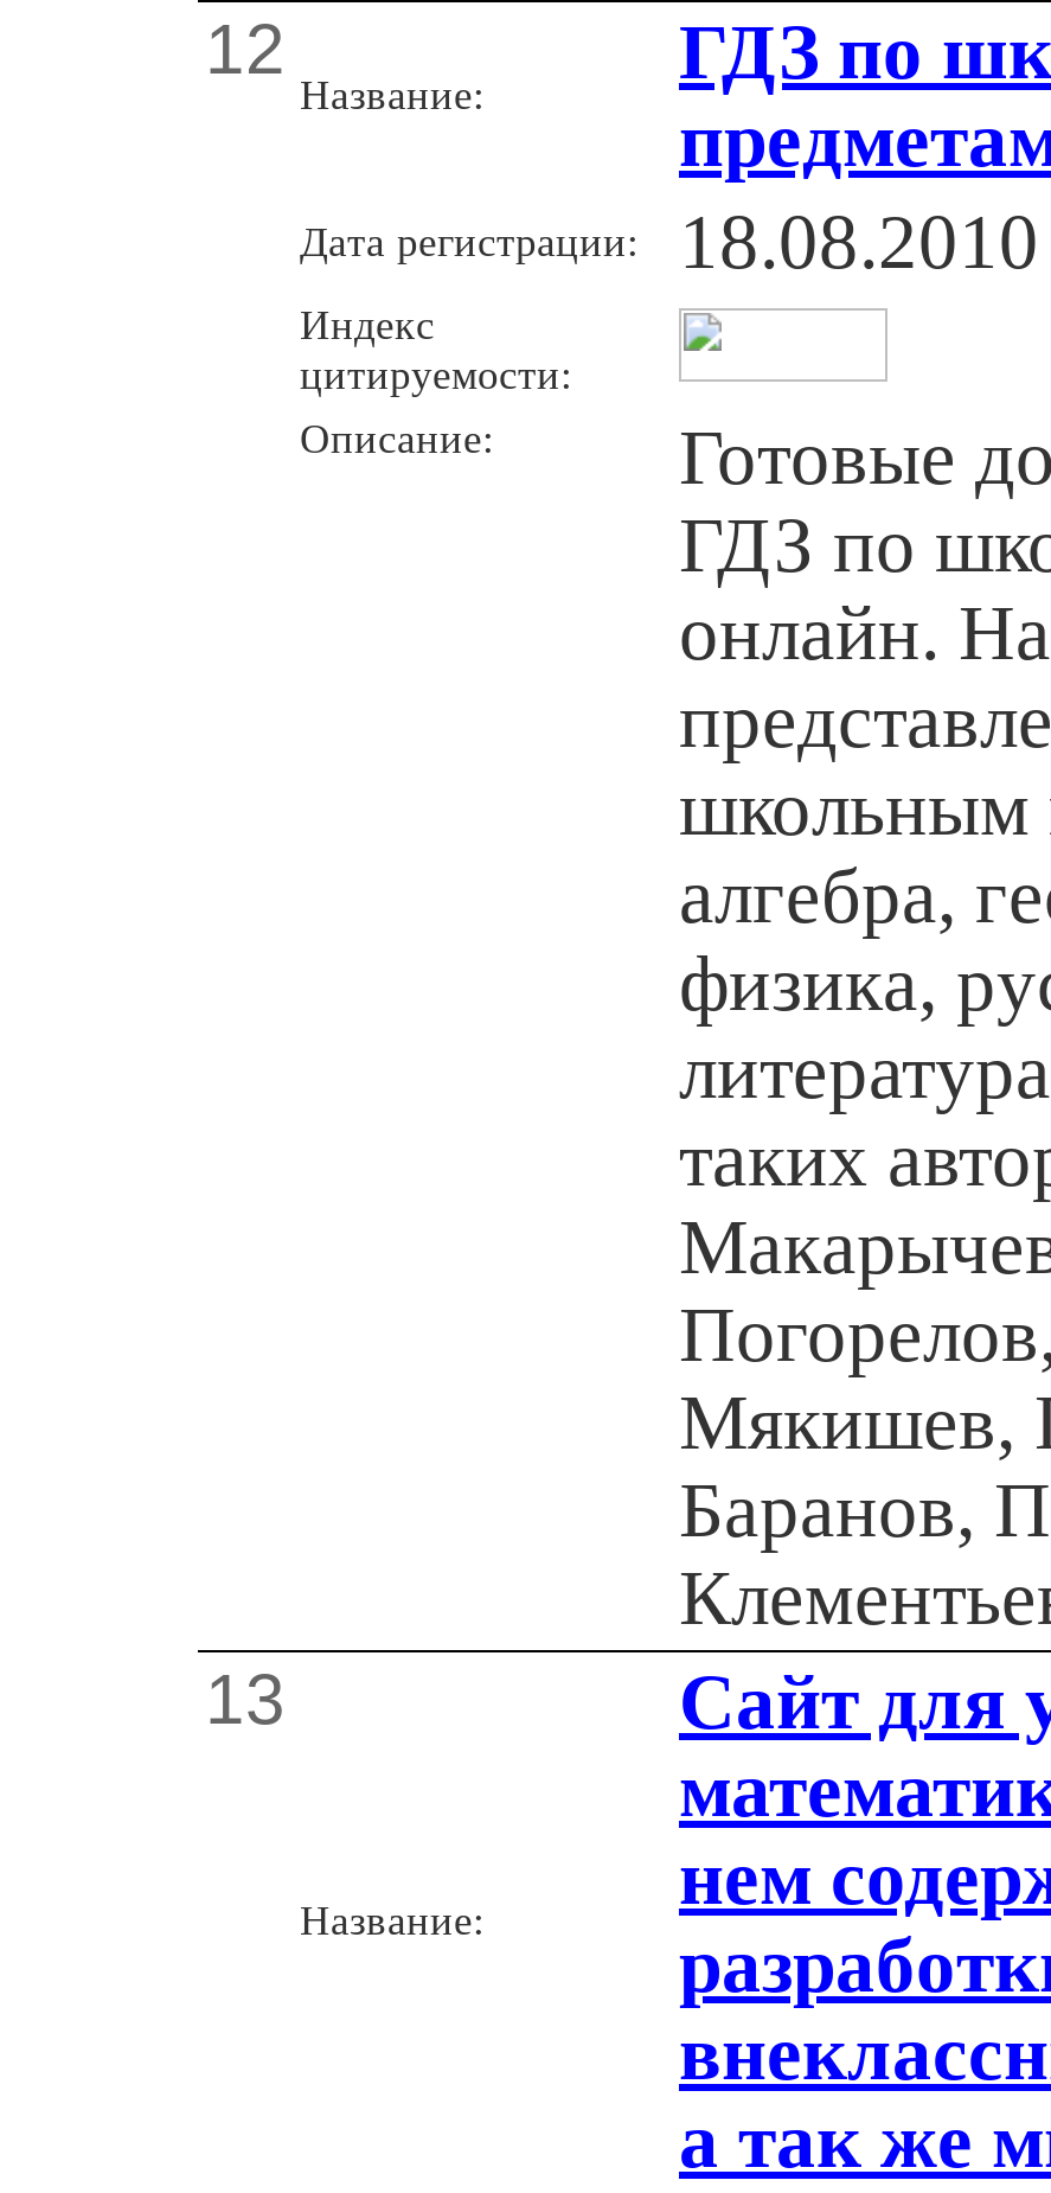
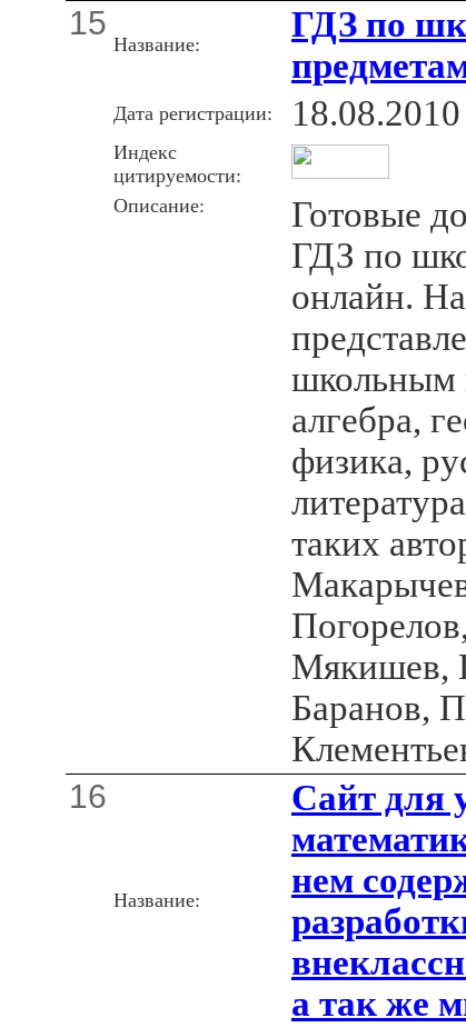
[205,9,286,87] 12 -> [69,4,107,41] 15
[205,1659,286,1737] 13 -> [69,778,107,814] 16

